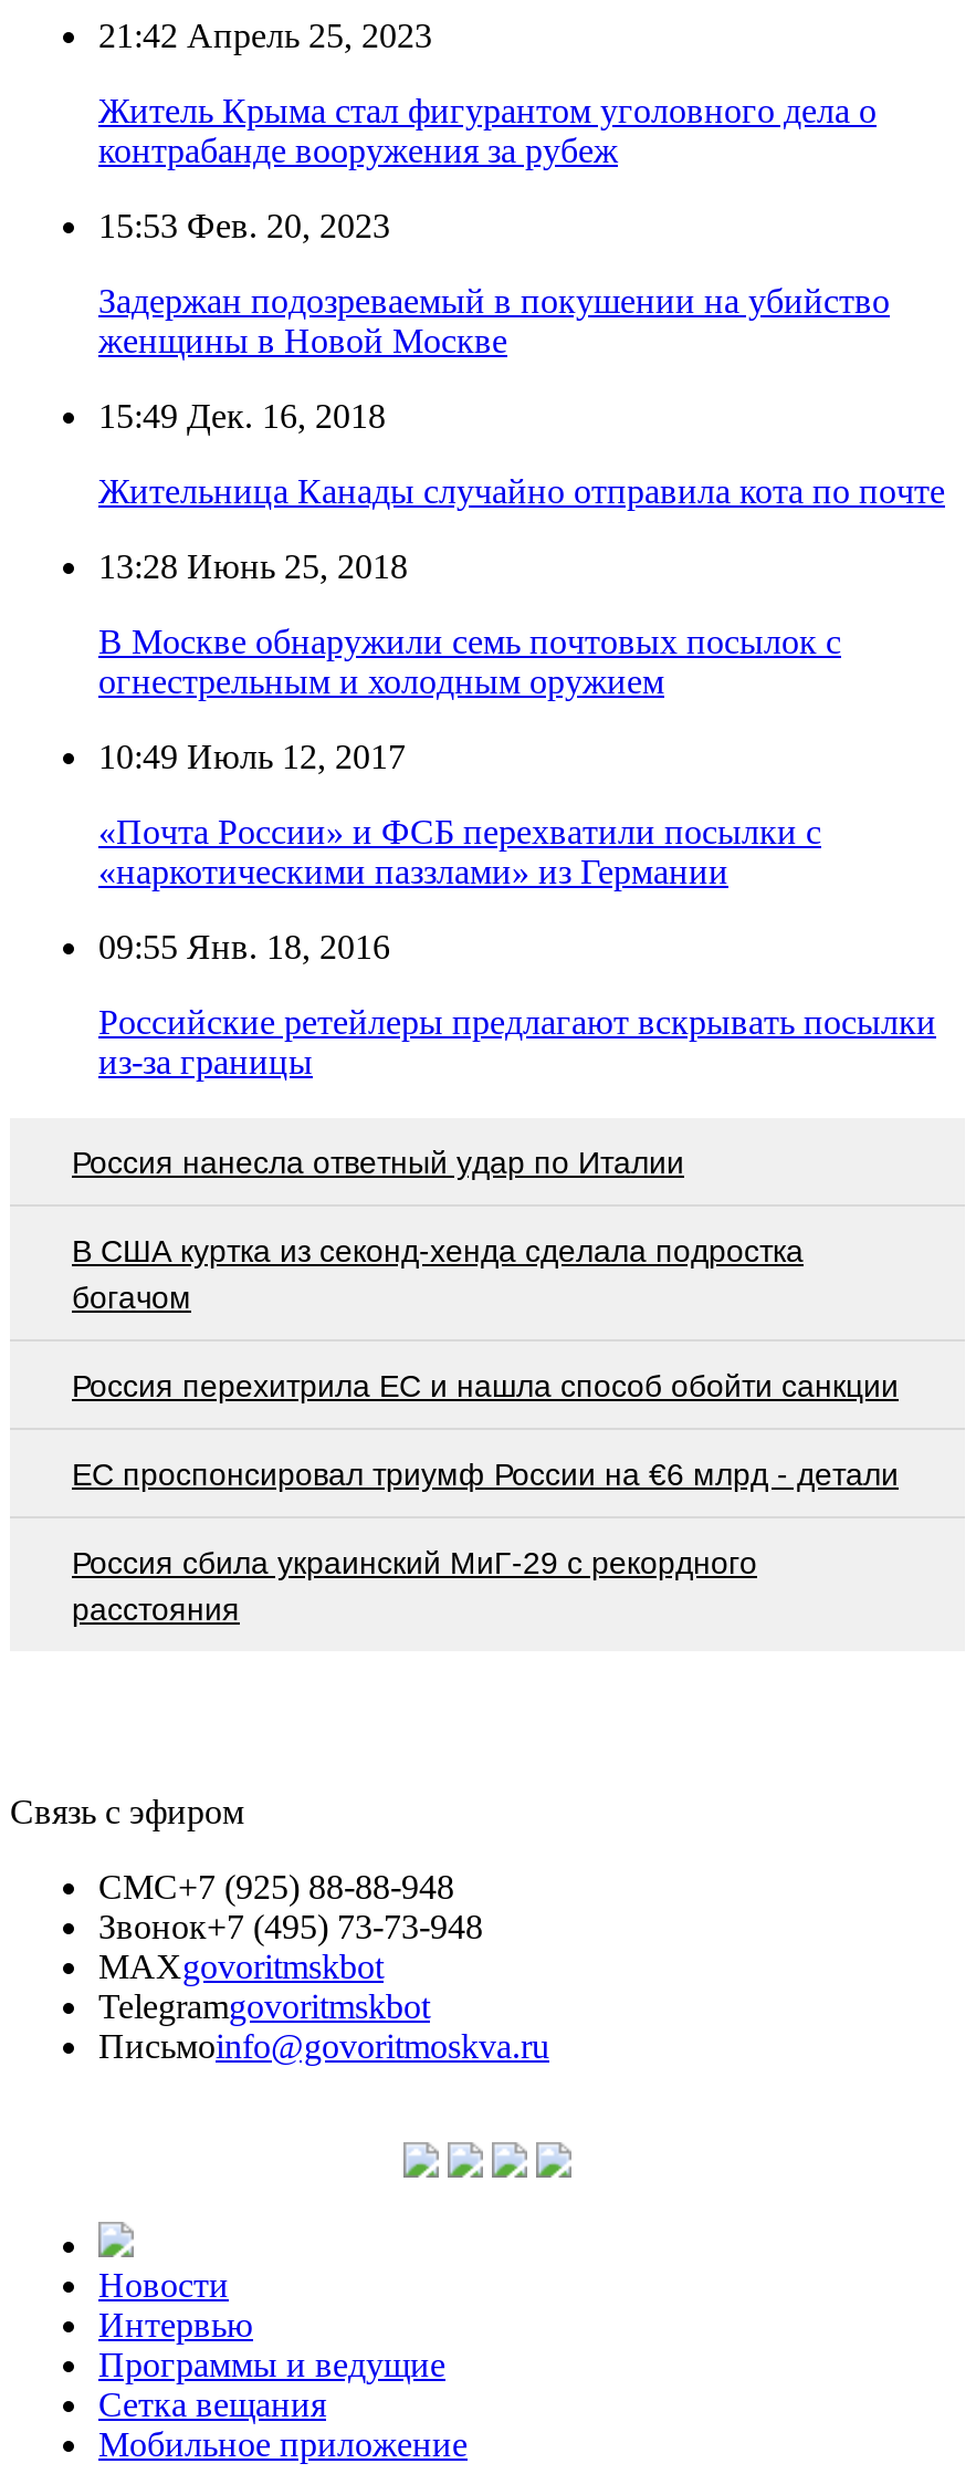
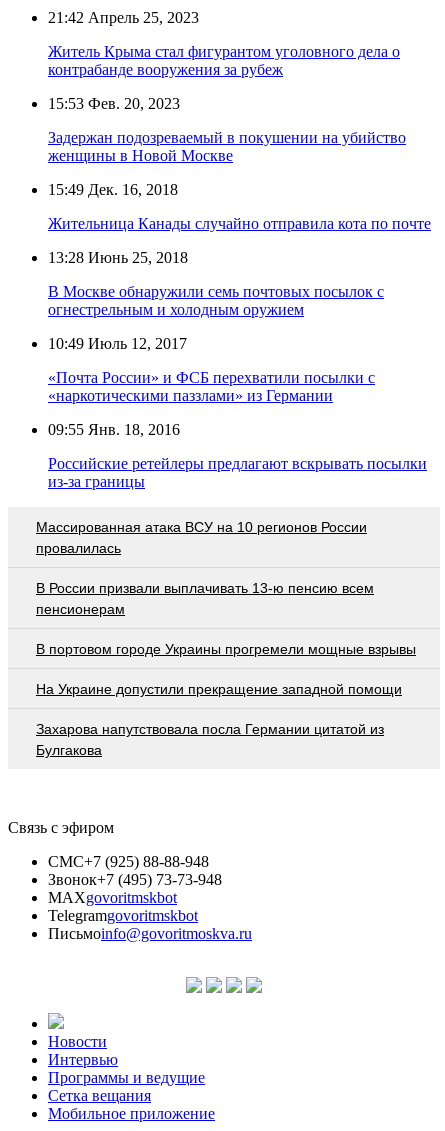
[72,1144,684,1179] Россия нанесла ответный удар по Италии -> [36,519,367,556] Массированная атака ВСУ на 10 регионов России | провалилась
[72,1232,804,1314] В США куртка из секонд-хенда сделала подростка | богачом -> [36,580,374,617] В России призвали выплачивать 13-ю пенсию всем | пенсионерам
[72,1367,899,1403] Россия перехитрила EC и нашла способ обойти санкции -> [36,641,416,657] В портовом городе Украины прогремели мощные взрывы
[72,1456,899,1491] EC проспонсировал триумф России на €6 млрд - детали -> [36,681,402,697] На Украине допустили прекращение западной помощи
[72,1544,757,1626] Россия сбила украинский МиГ-29 с рекордного | расстояния -> [36,721,384,758] Захарова напутствовала посла Германии цитатой из | Булгакова

